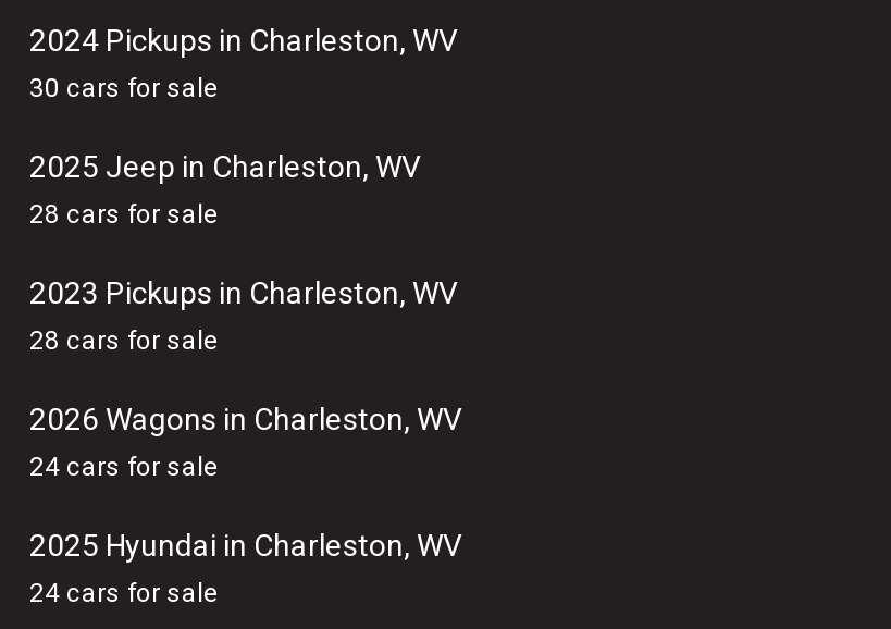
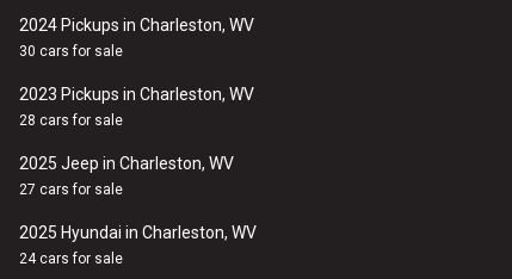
moved [29,148,421,183] -> [19,153,234,173]: 2025 Jeep in Charleston, WV
[29,198,219,229] 28 cars for sale -> none
[29,401,462,436] 2026 Wagons in Charleston, WV -> none
[29,451,219,481] 24 cars for sale -> [19,181,123,198] 27 cars for sale

